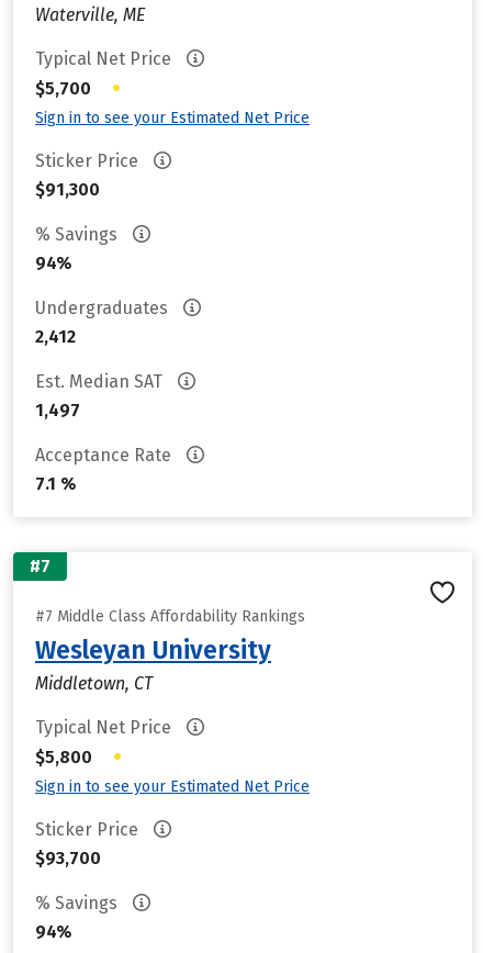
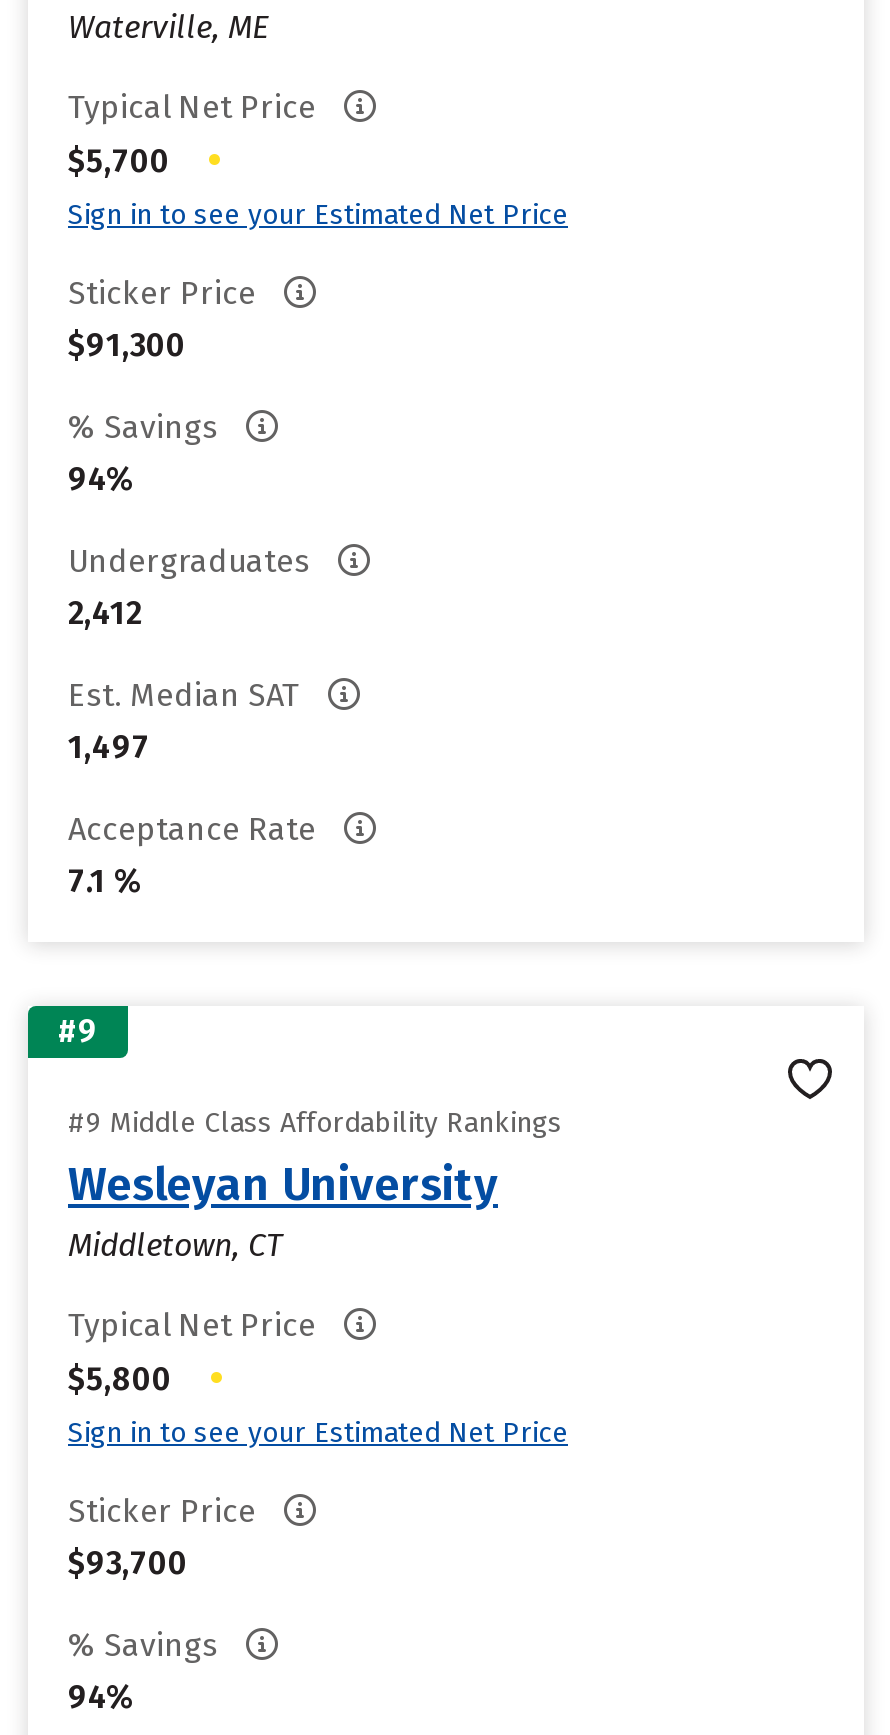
[30,556,50,576] #7 -> [58,1012,98,1050] #9
[35,607,305,626] #7 Middle Class Affordability Rankings -> [68,1106,562,1140] #9 Middle Class Affordability Rankings

